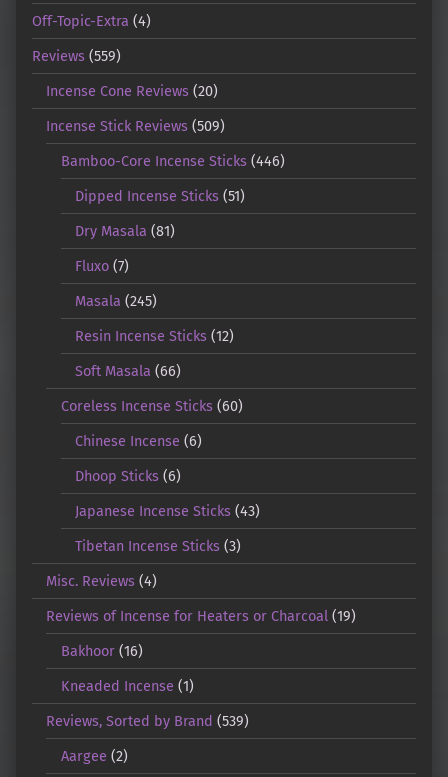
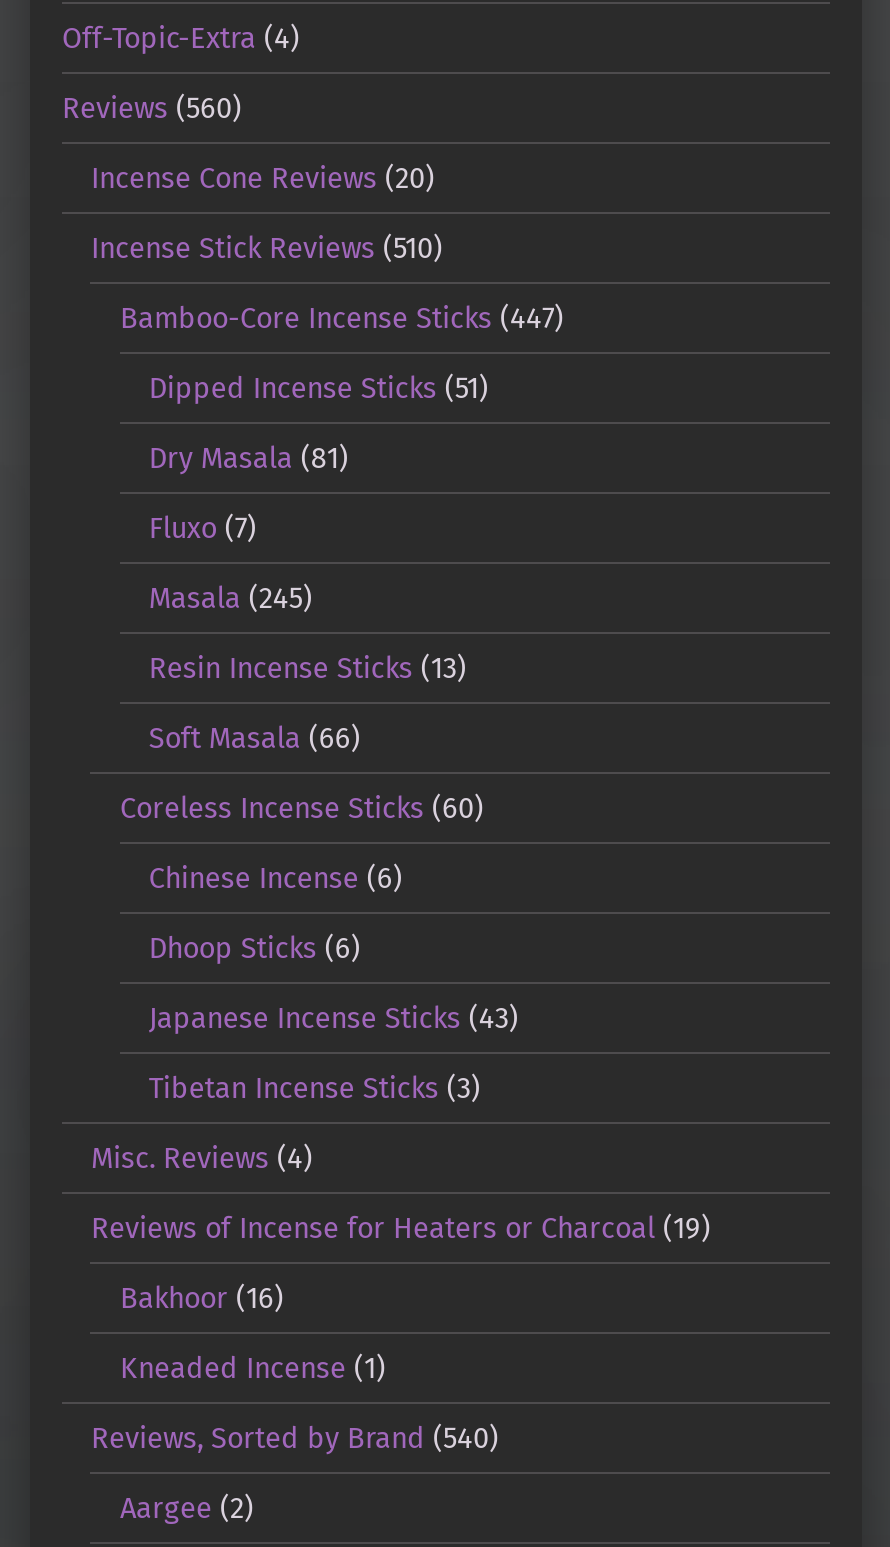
[32,46,121,64] Reviews (559) -> [62,89,242,125] Reviews (560)
[46,116,225,134] Incense Stick Reviews (509) -> [91,229,443,265] Incense Stick Reviews (510)
[61,151,285,169] Bamboo-Core Incense Sticks (446) -> [120,299,564,335] Bamboo-Core Incense Sticks (447)
[75,326,234,344] Resin Incense Sticks (12) -> [149,649,467,685] Resin Incense Sticks (13)
[46,711,249,729] Reviews, Sorted by Brand (539) -> [91,1419,499,1455] Reviews, Sorted by Brand (540)

